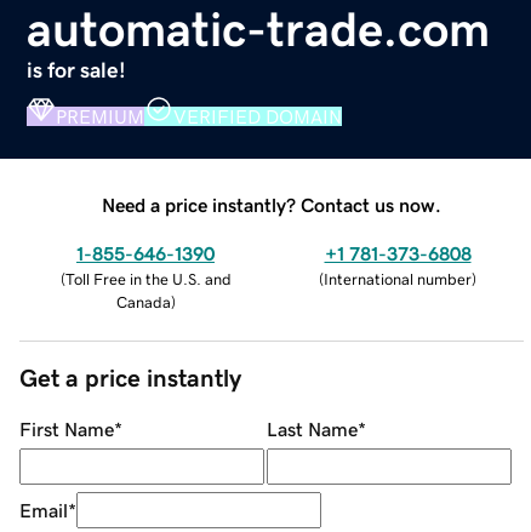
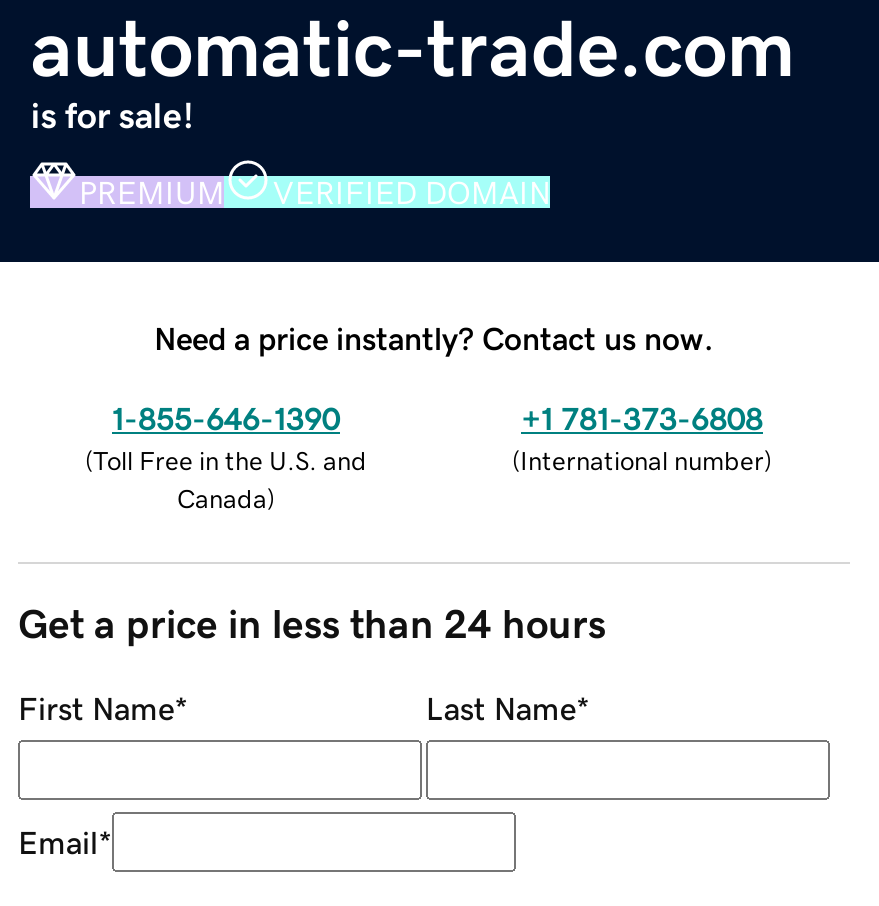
[19,366,241,390] Get a price instantly -> [18,604,606,644] Get a price in less than 24 hours

